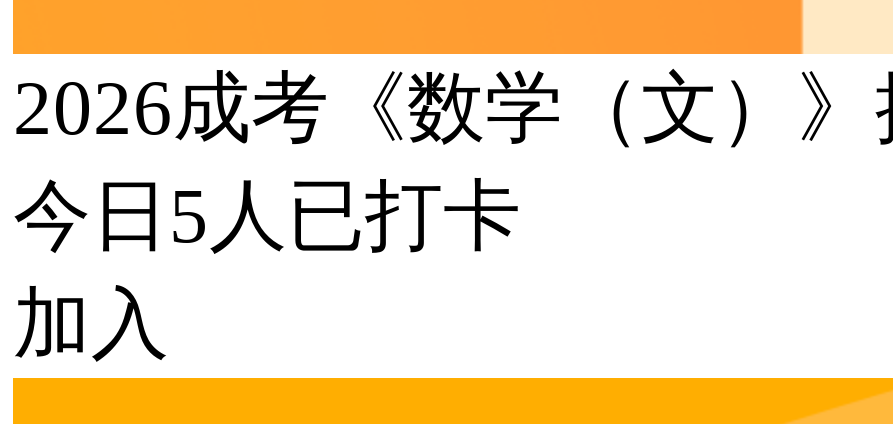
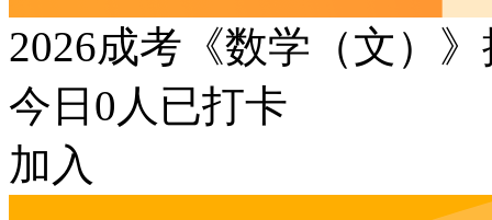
[13,172,521,258] 今日5人已打卡 -> [9,82,288,129] 今日0人已打卡

